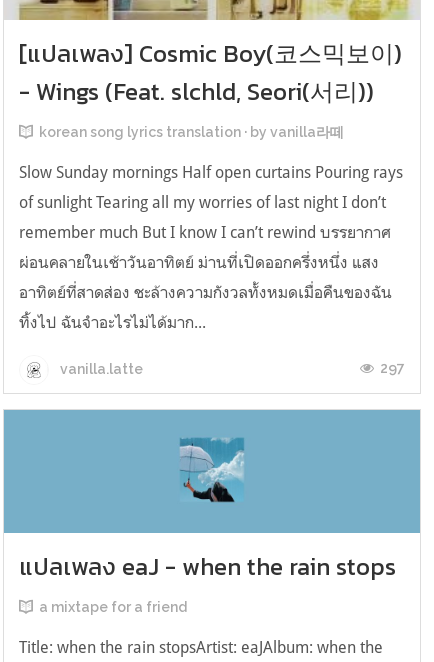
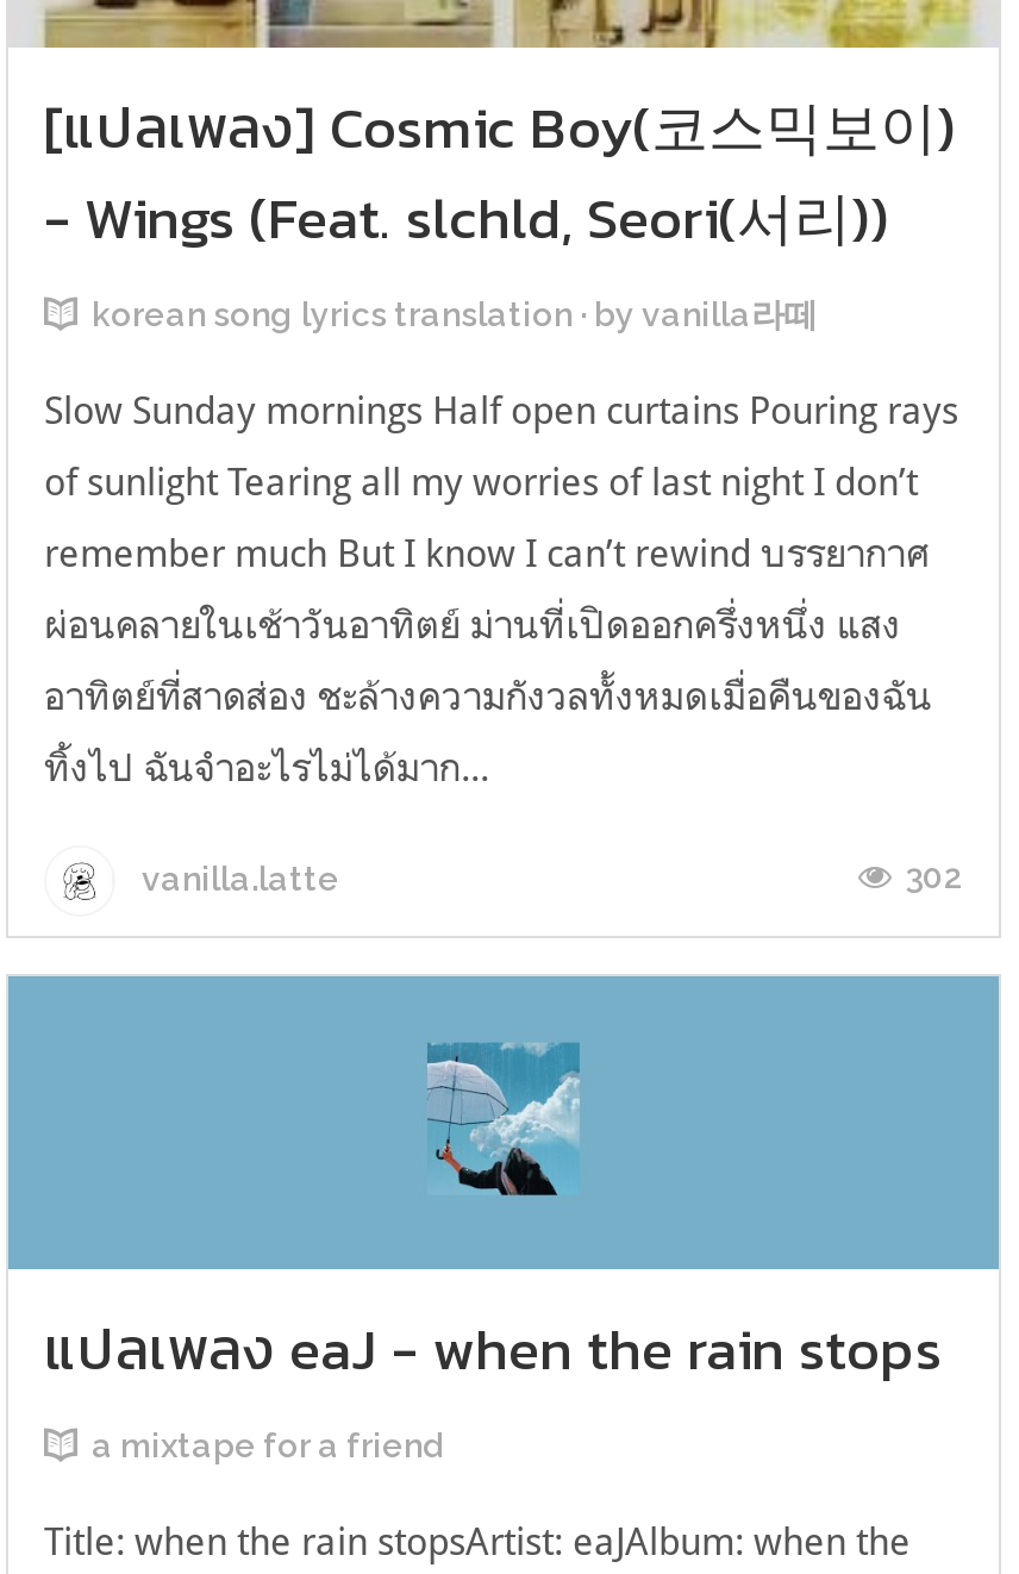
[380,360,405,376] 297 -> [906,858,963,896] 302

